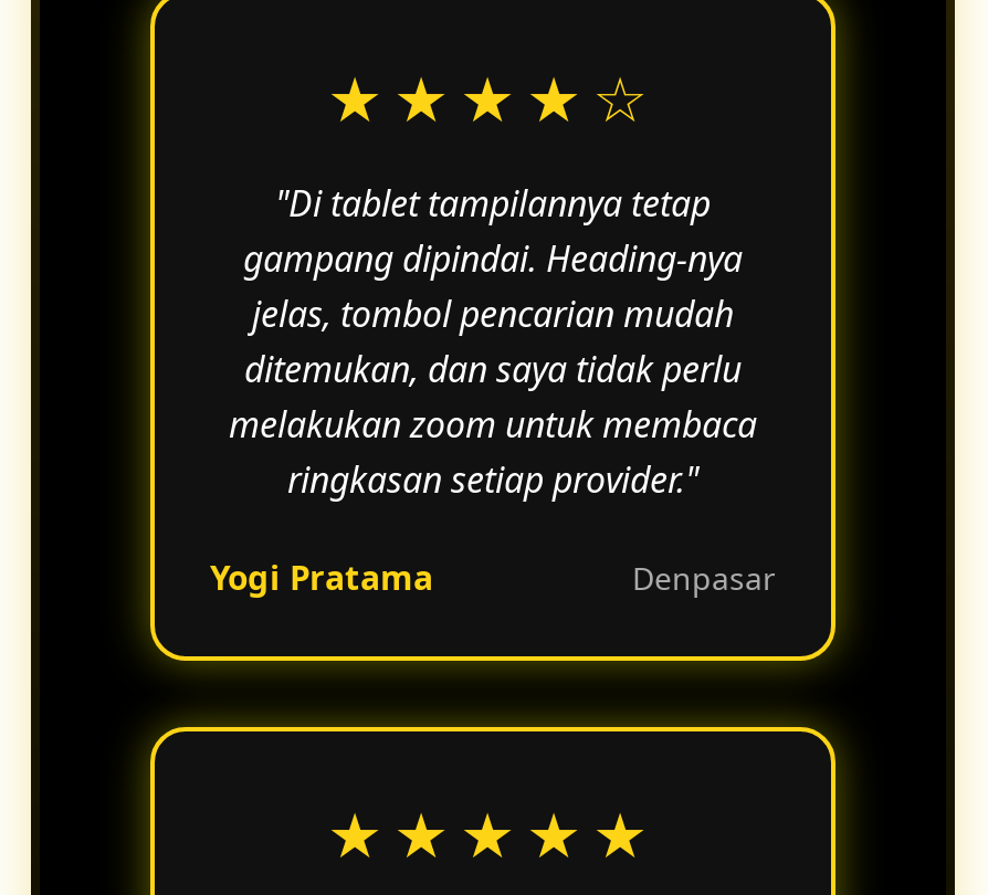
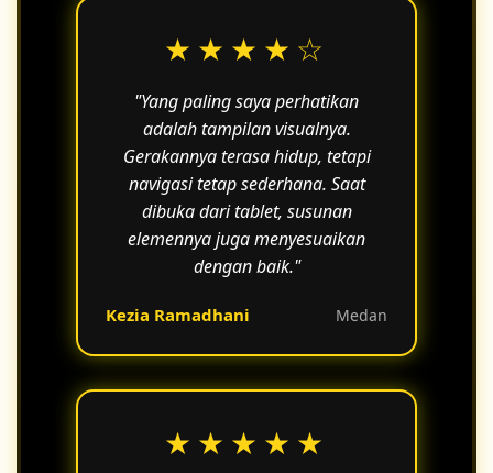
[229,179,757,504] "Di tablet tampilannya tetap | gampang dipindai. Heading-nya | jelas, tombol pencarian mudah | ditemukan, dan saya tidak perlu | melakukan zoom untuk membaca | ringkasan setiap provider." -> [123,89,370,278] "Yang paling saya perhatikan | adalah tampilan visualnya. | Gerakannya terasa hidup, tetapi | navigasi tetap sederhana. Saat | dibuka dari tablet, susunan | elemennya juga menyesuaikan | dengan baik."
[210,555,776,599] Yogi Pratama | Denpasar -> [106,304,387,326] Kezia Ramadhani | Medan

